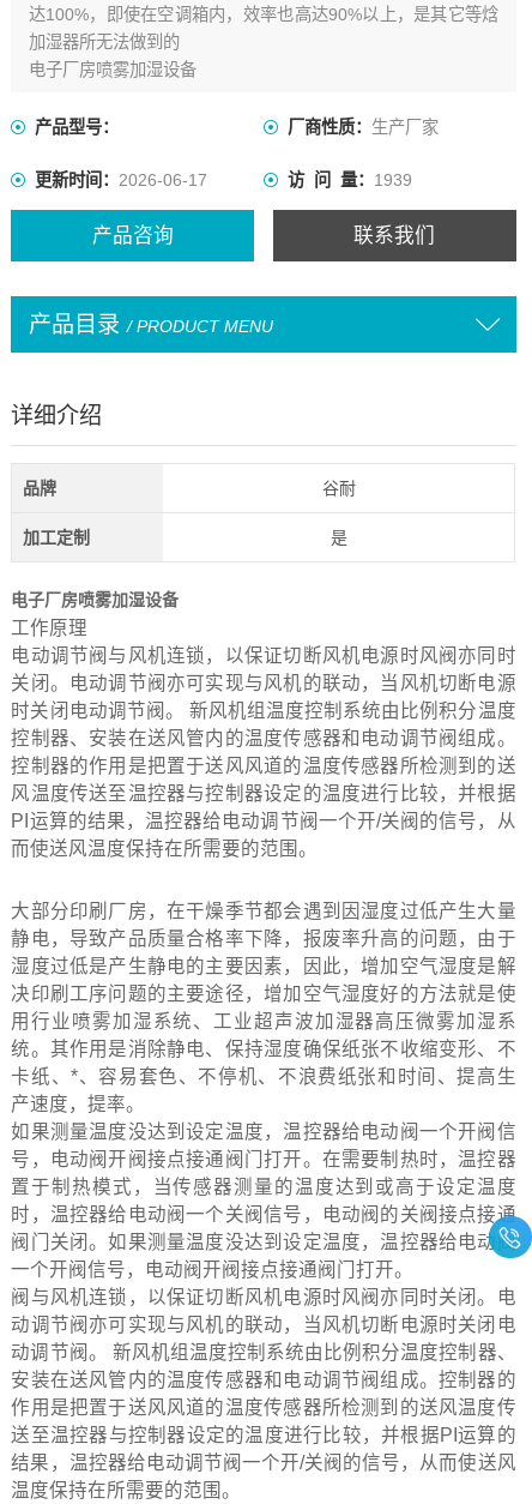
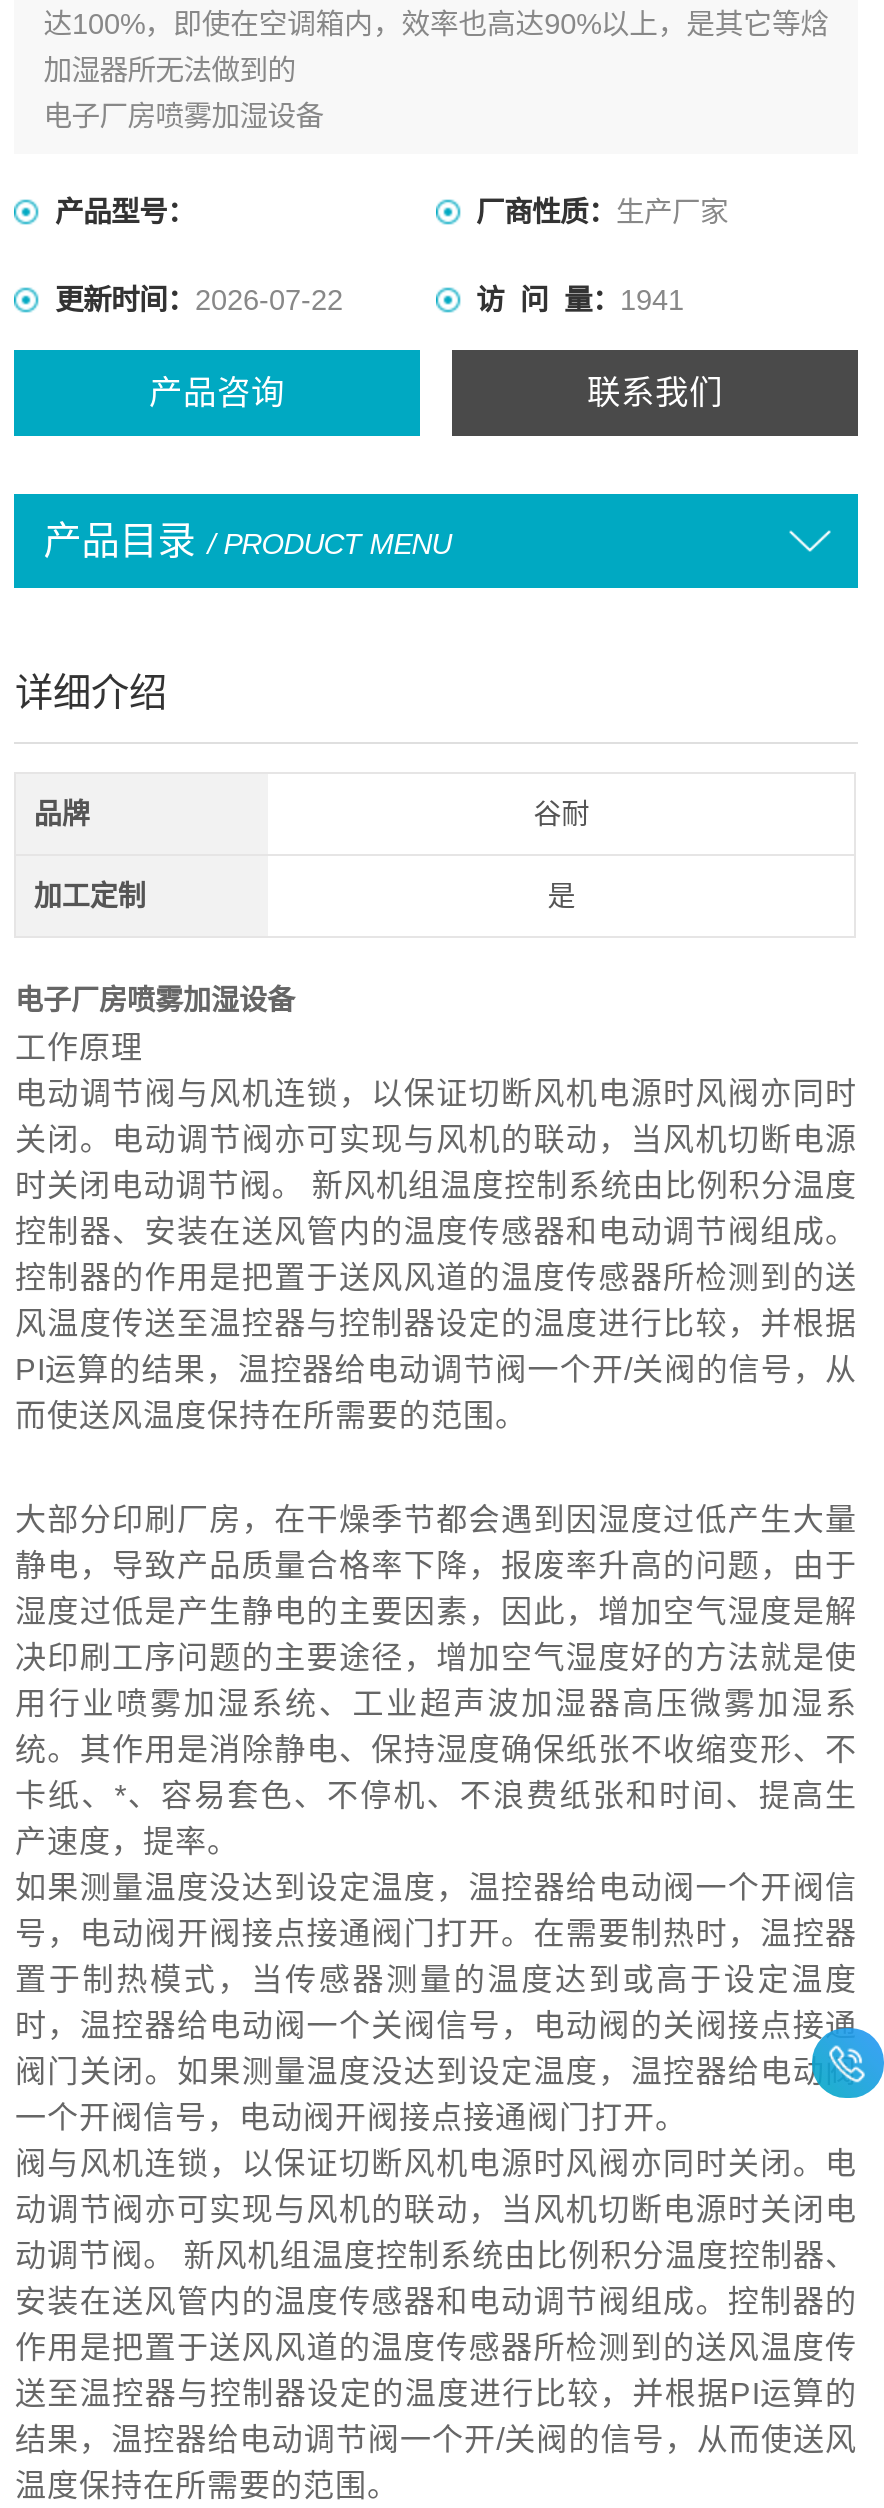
[35,171,208,190] 更新时间：2026-06-17 -> [55,285,343,317] 更新时间：2026-07-22
[288,171,412,190] 访 问 量：1939 -> [476,285,684,317] 访 问 量：1941

